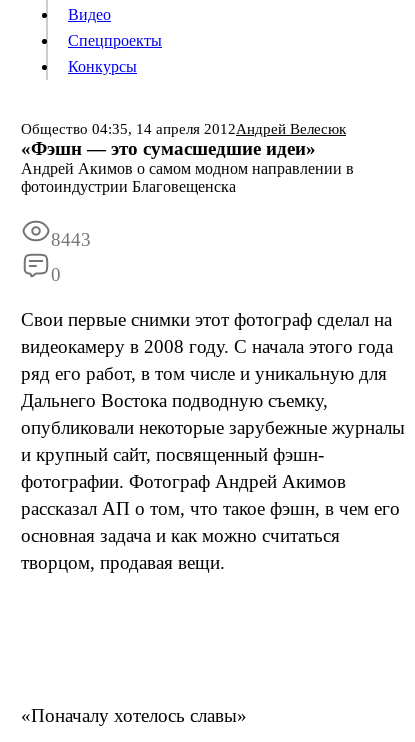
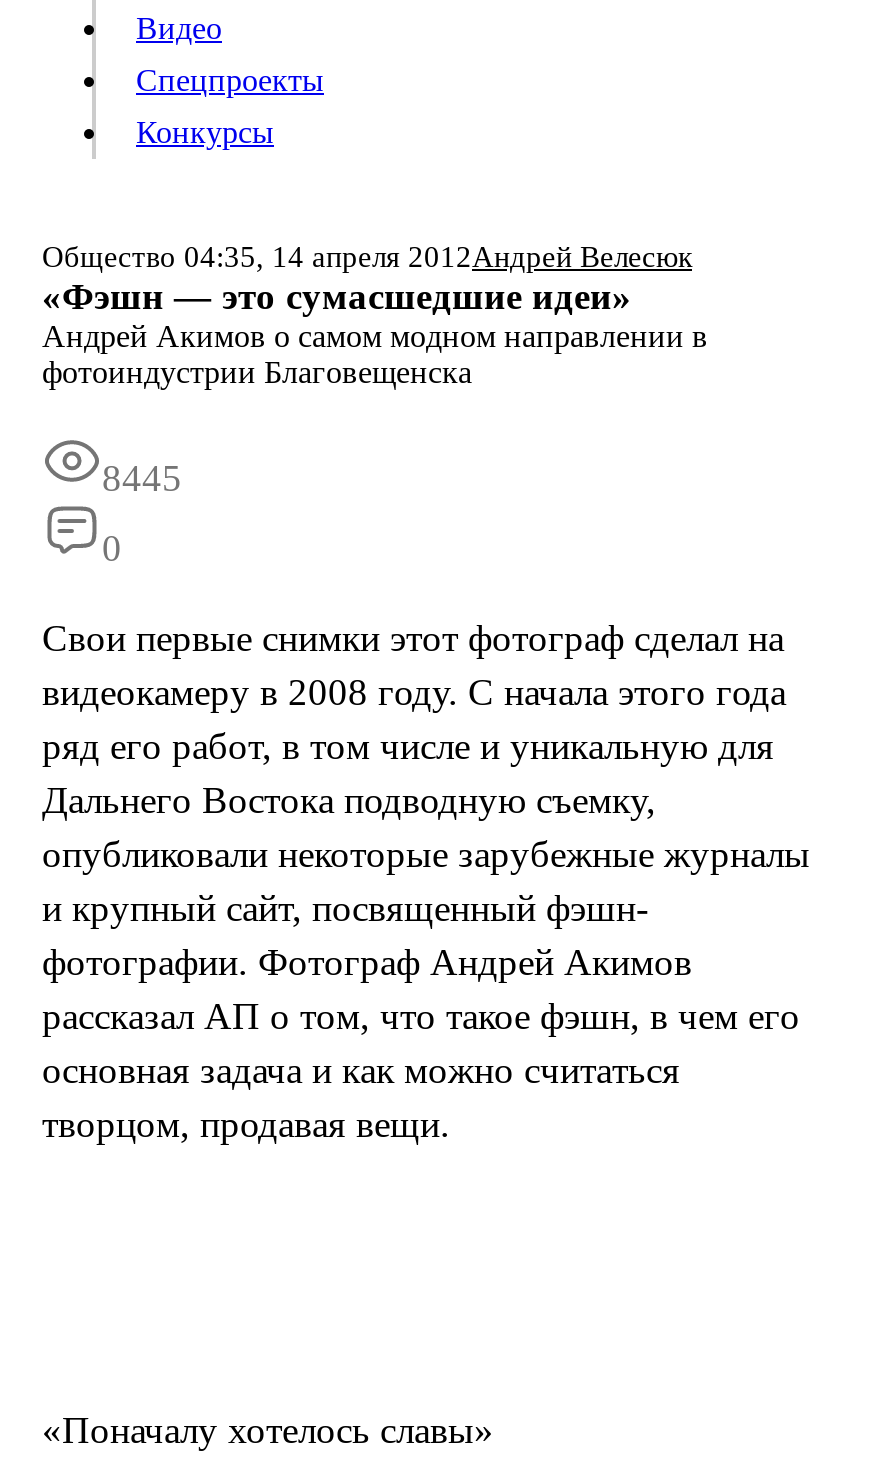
[51,229,91,250] 8443 -> [102,458,182,500] 8445

